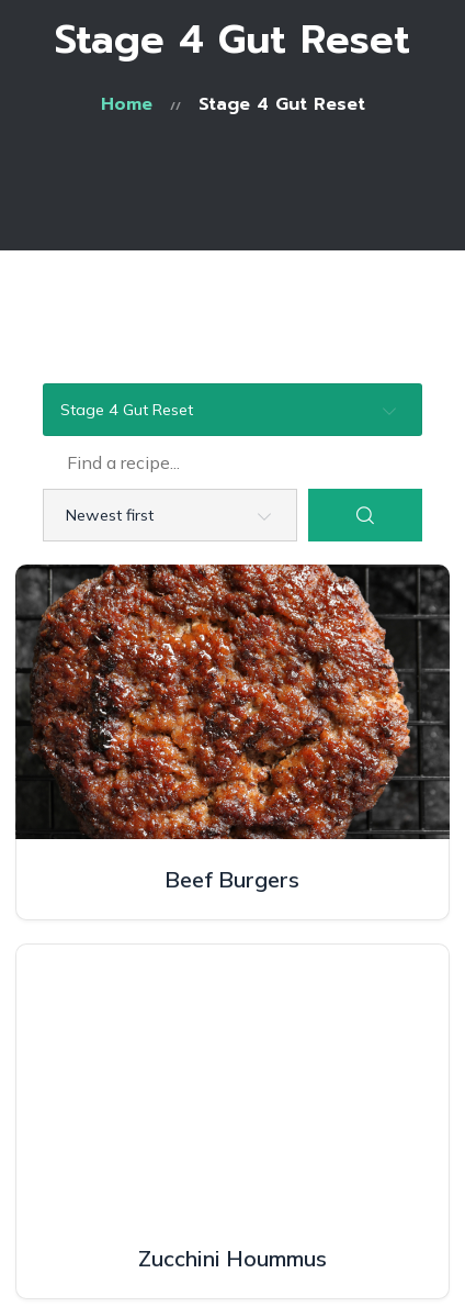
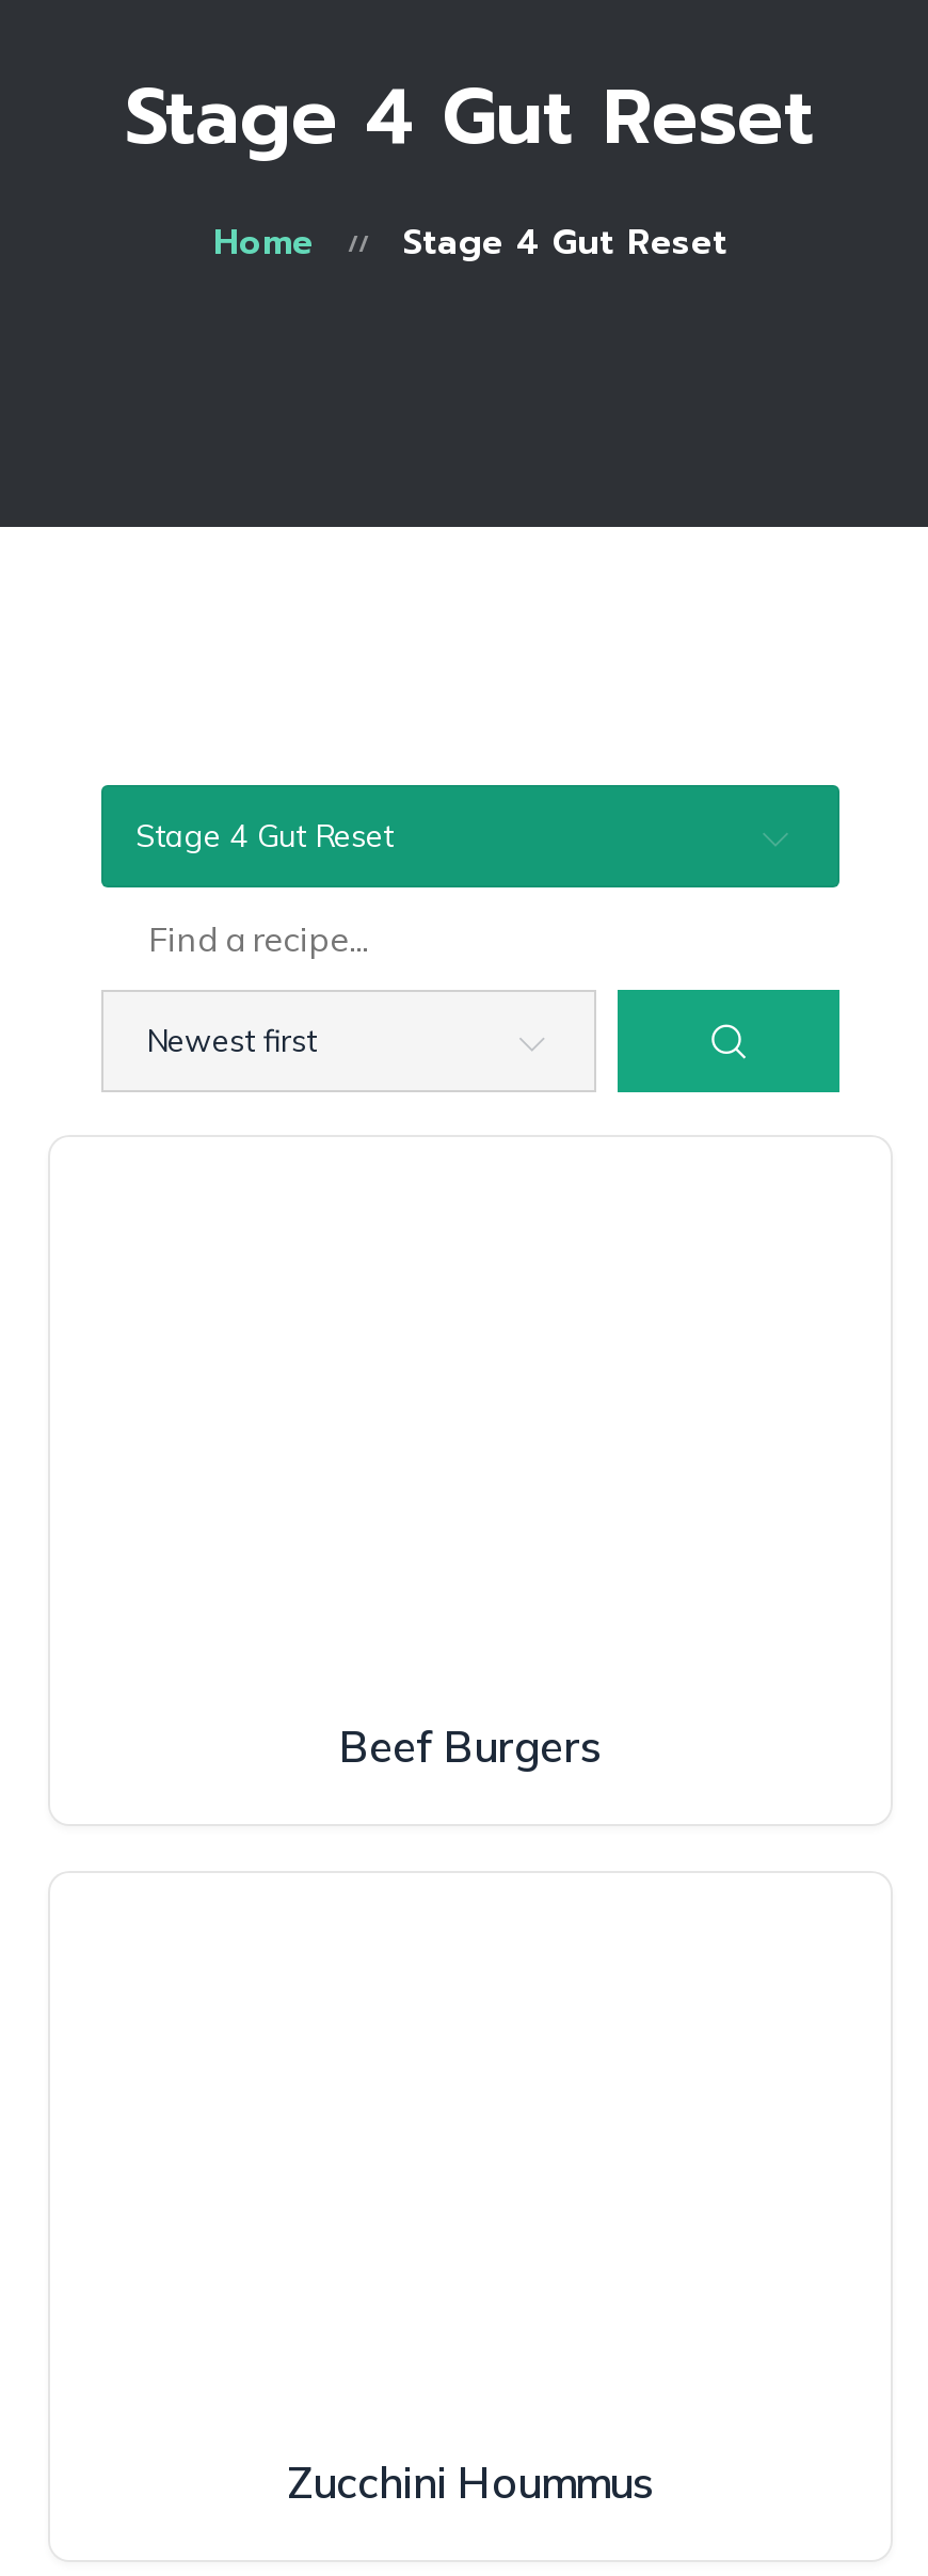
[14,563,451,840] [image] -> none

